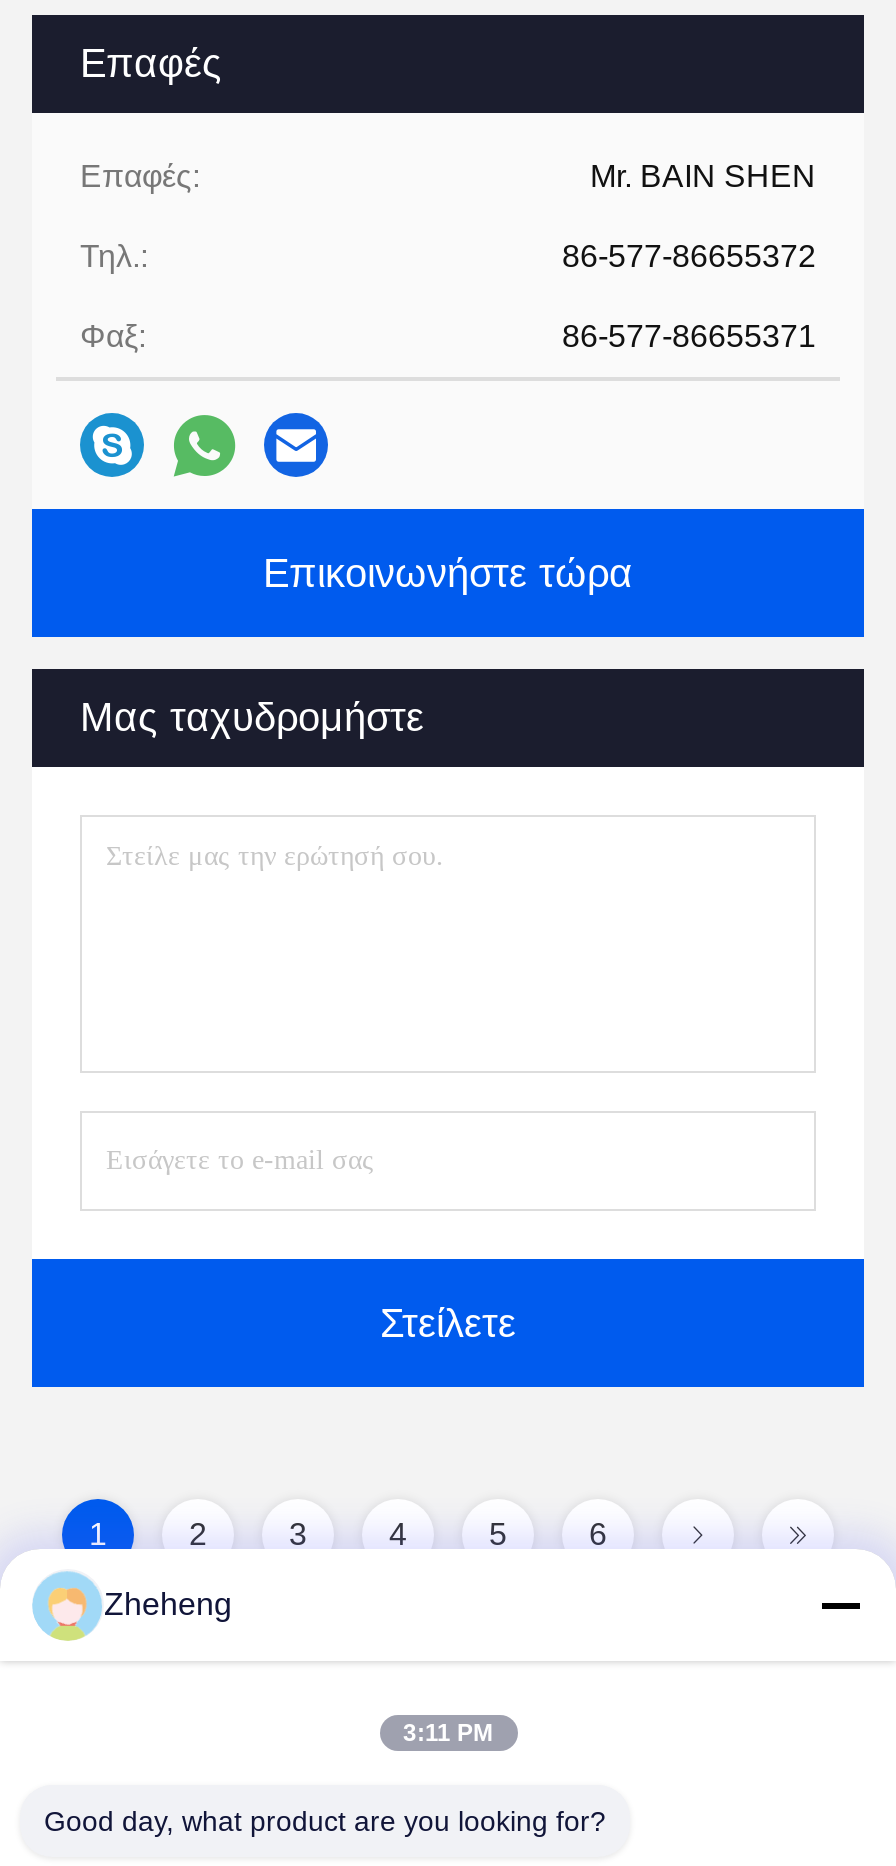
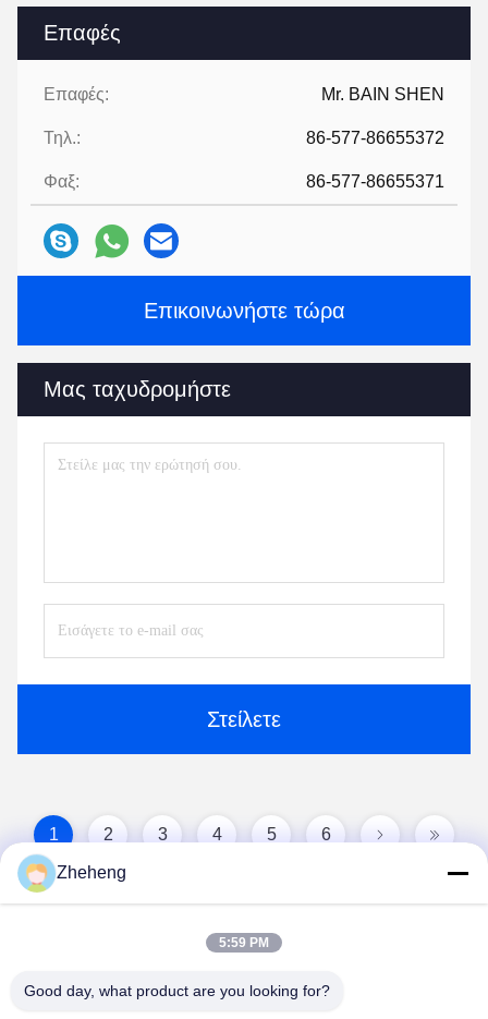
[403,1719,493,1747] 3:11 PM -> [219,935,269,950] 5:59 PM

